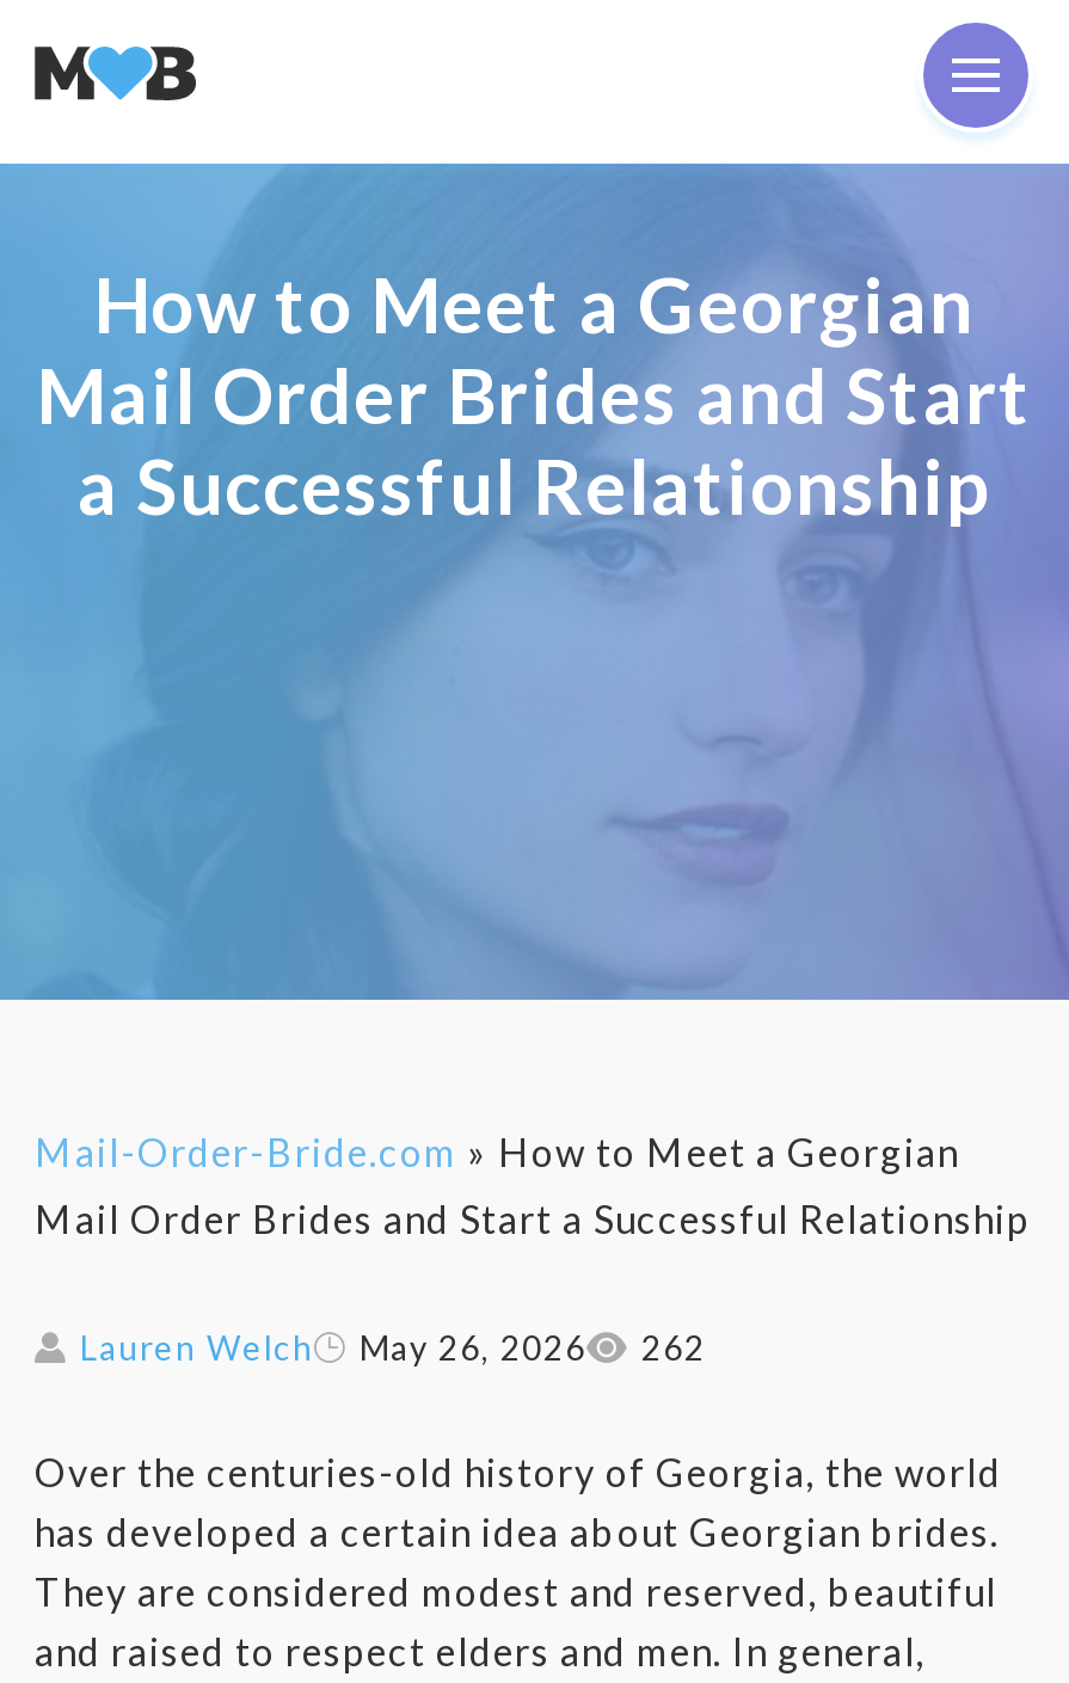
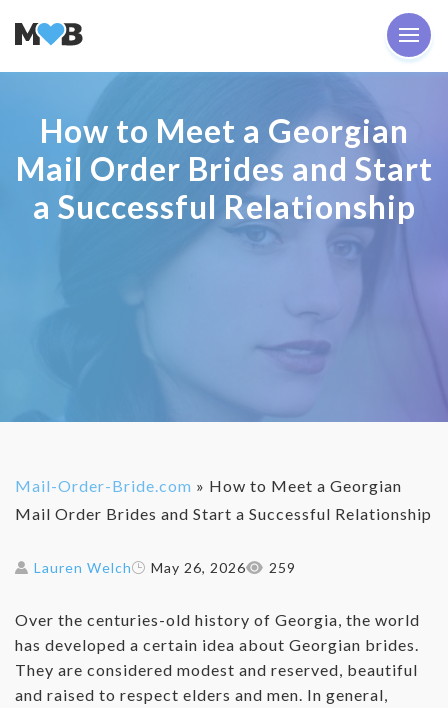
[80,1327,706,1368] Lauren Welch May 26, 2026 262 -> [34,559,296,576] Lauren Welch May 26, 2026 259

